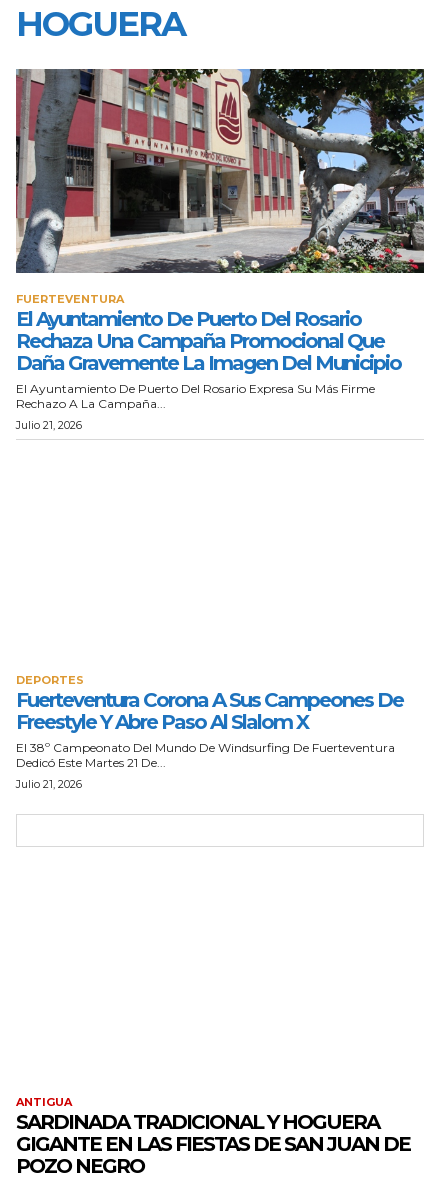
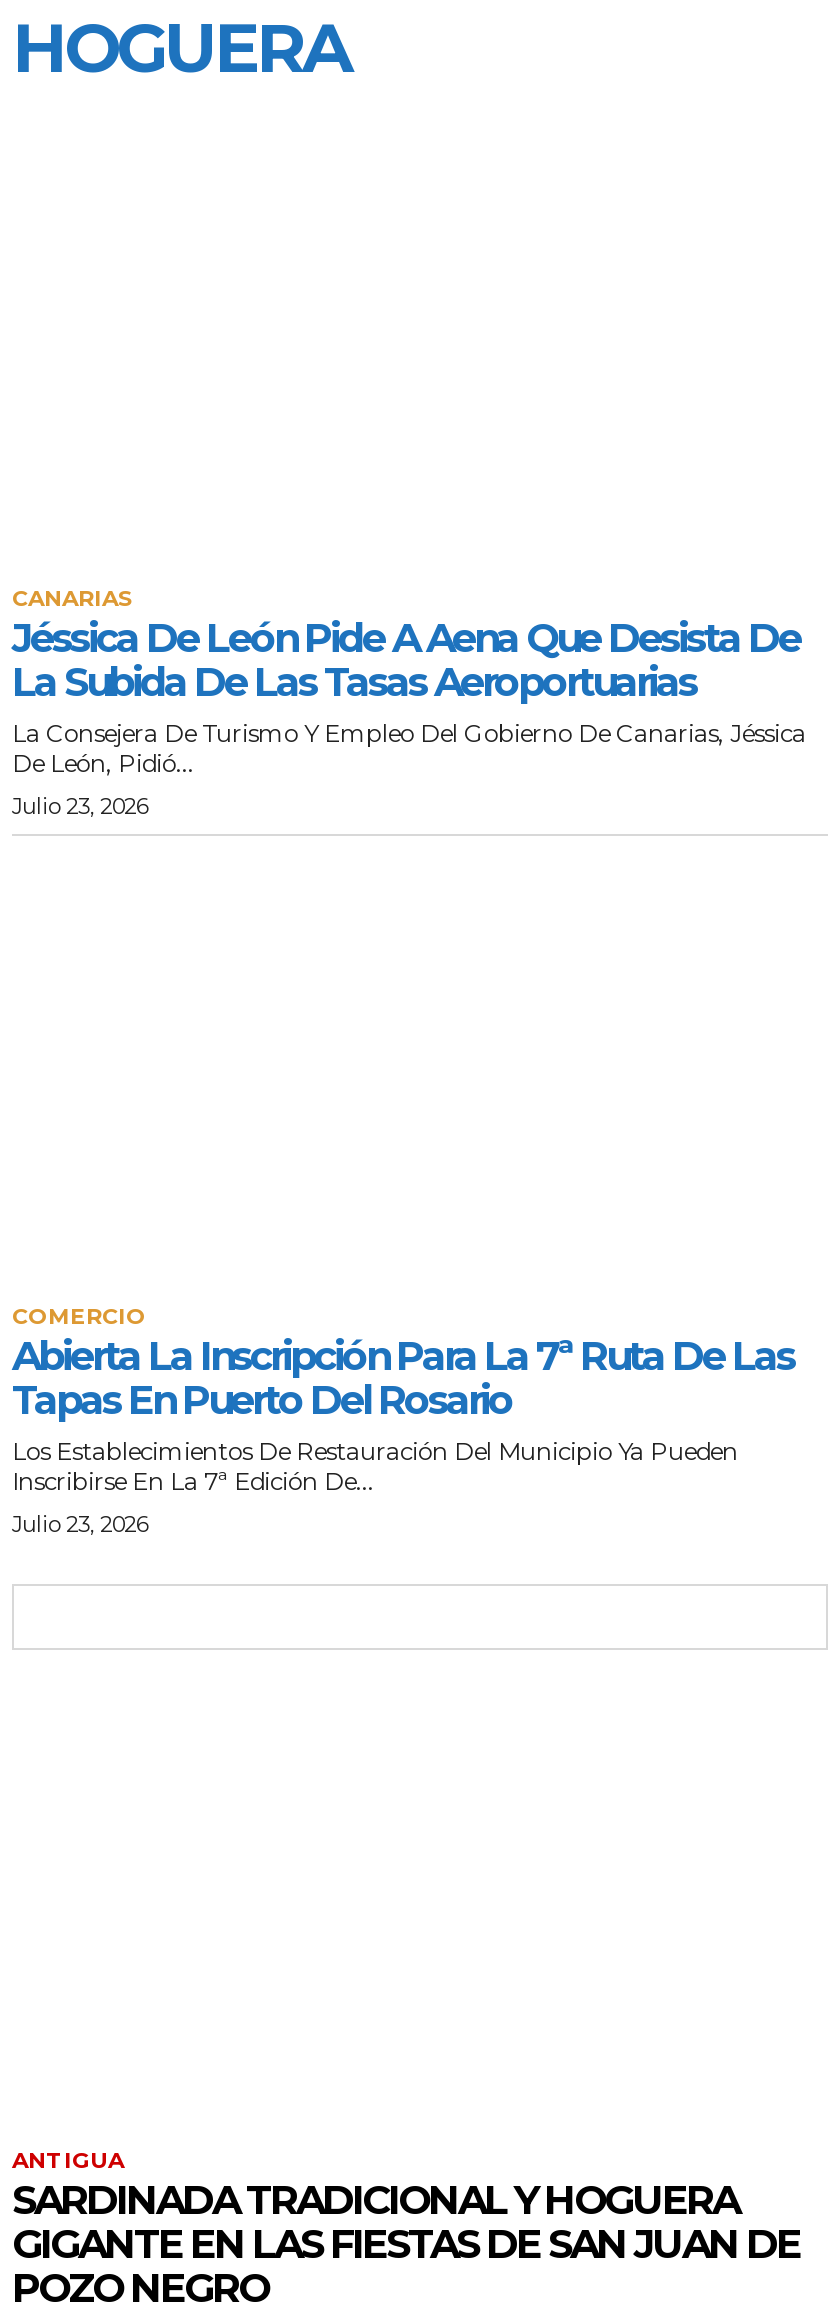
[15,68,425,274] [image] -> none
[16,292,401,411] FUERTEVENTURA | El Ayuntamiento De Puerto Del Rosario | Rechaza Una Campaña Promocional Que | Daña Gravemente La Imagen Del Municipio | El Ayuntamiento De Puerto Del Rosario Expresa Su Más Firme | Rechazo A La Campaña... -> [12,584,806,778] CANARIAS | Jéssica De León Pide A Aena Que Desista De | La Subida De Las Tasas Aeroportuarias | La Consejera De Turismo Y Empleo Del Gobierno De Canarias, Jéssica | De León, Pidió...
[16,418,82,432] Julio 21, 2026 -> [12,792,148,820] Julio 23, 2026
[16,673,403,770] DEPORTES | Fuerteventura Corona A Sus Campeones De | Freestyle Y Abre Paso Al Slalom X | El 38º Campeonato Del Mundo De Windsurfing De Fuerteventura | Dedicó Este Martes 21 De... -> [12,1302,794,1496] COMERCIO | Abierta La Inscripción Para La 7ª Ruta De Las | Tapas En Puerto Del Rosario | Los Establecimientos De Restauración Del Municipio Ya Pueden | Inscribirse En La 7ª Edición De...
[16,777,82,791] Julio 21, 2026 -> [12,1510,148,1538] Julio 23, 2026

